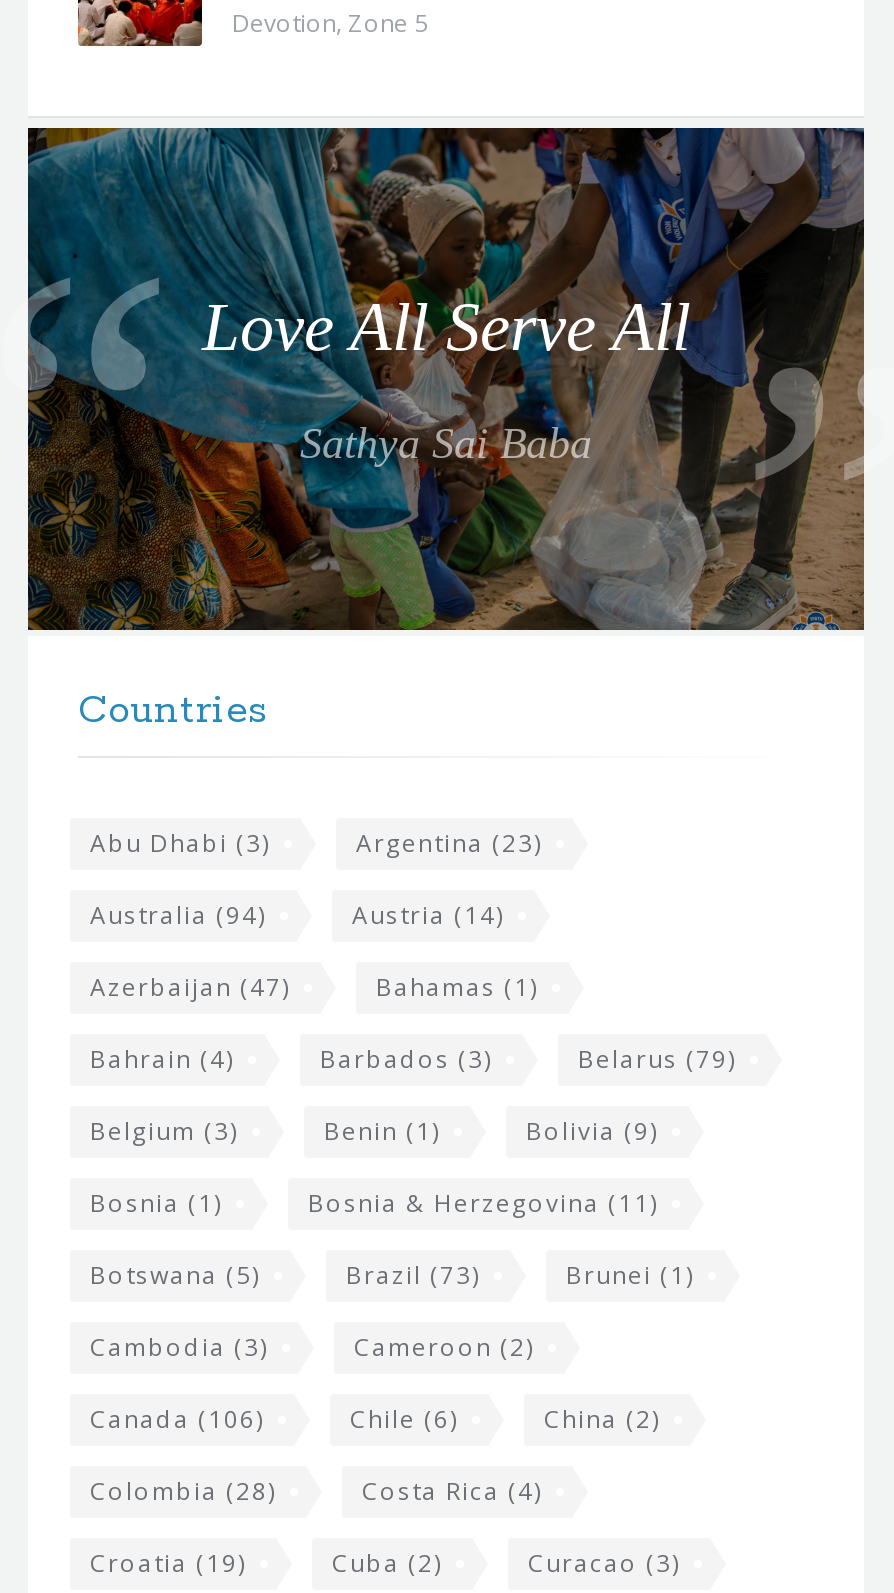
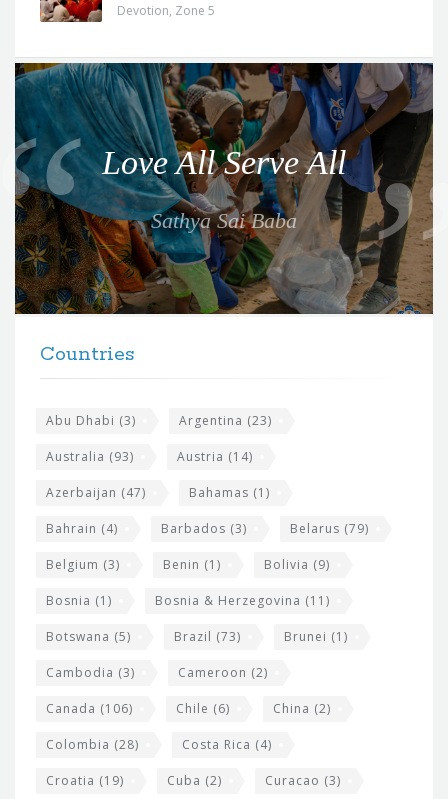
[90,897,266,931] Australia (94) -> [46,448,134,465] Australia (93)

